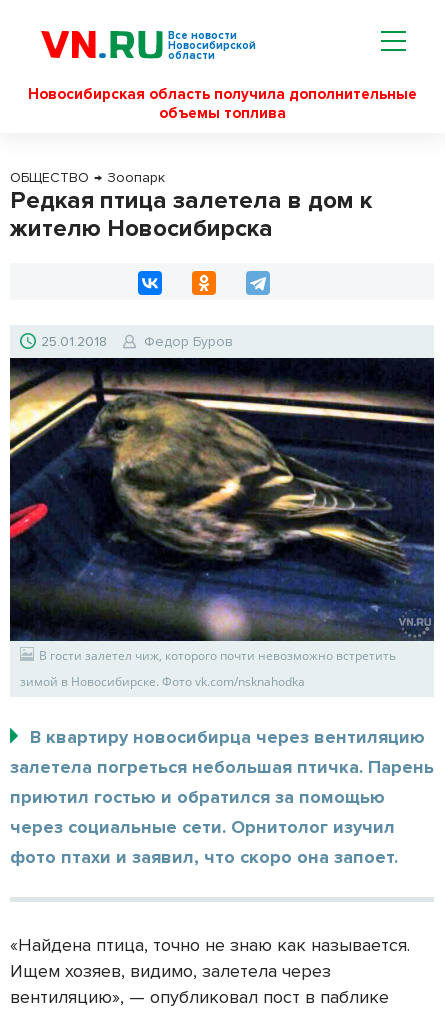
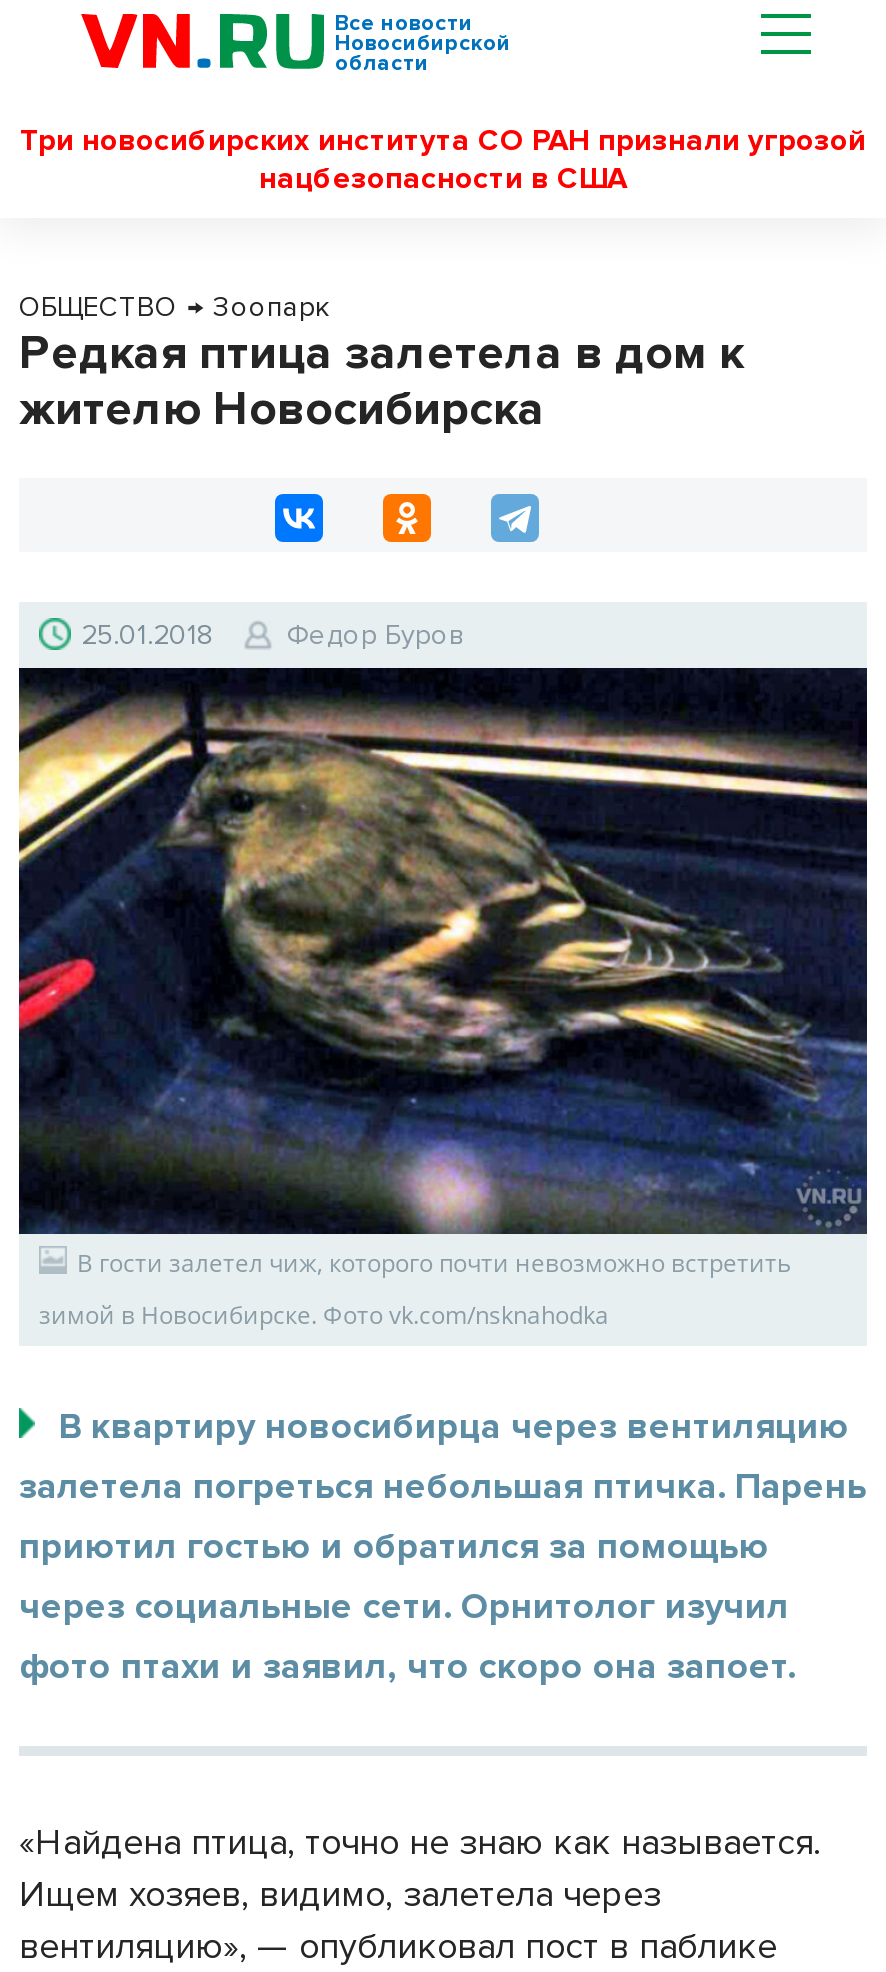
[27,85,416,122] Новосибирская область получила дополнительные | объемы топлива -> [20,122,866,196] Три новосибирских института СО РАН признали угрозой | нацбезопасности в США

